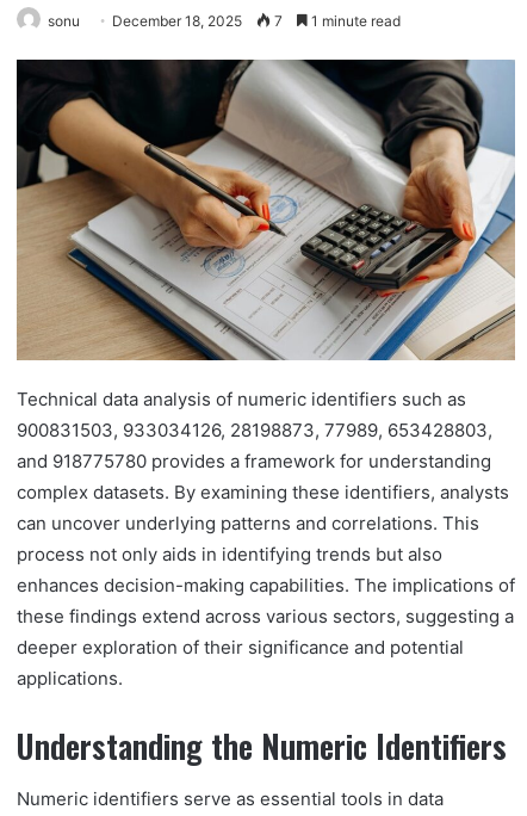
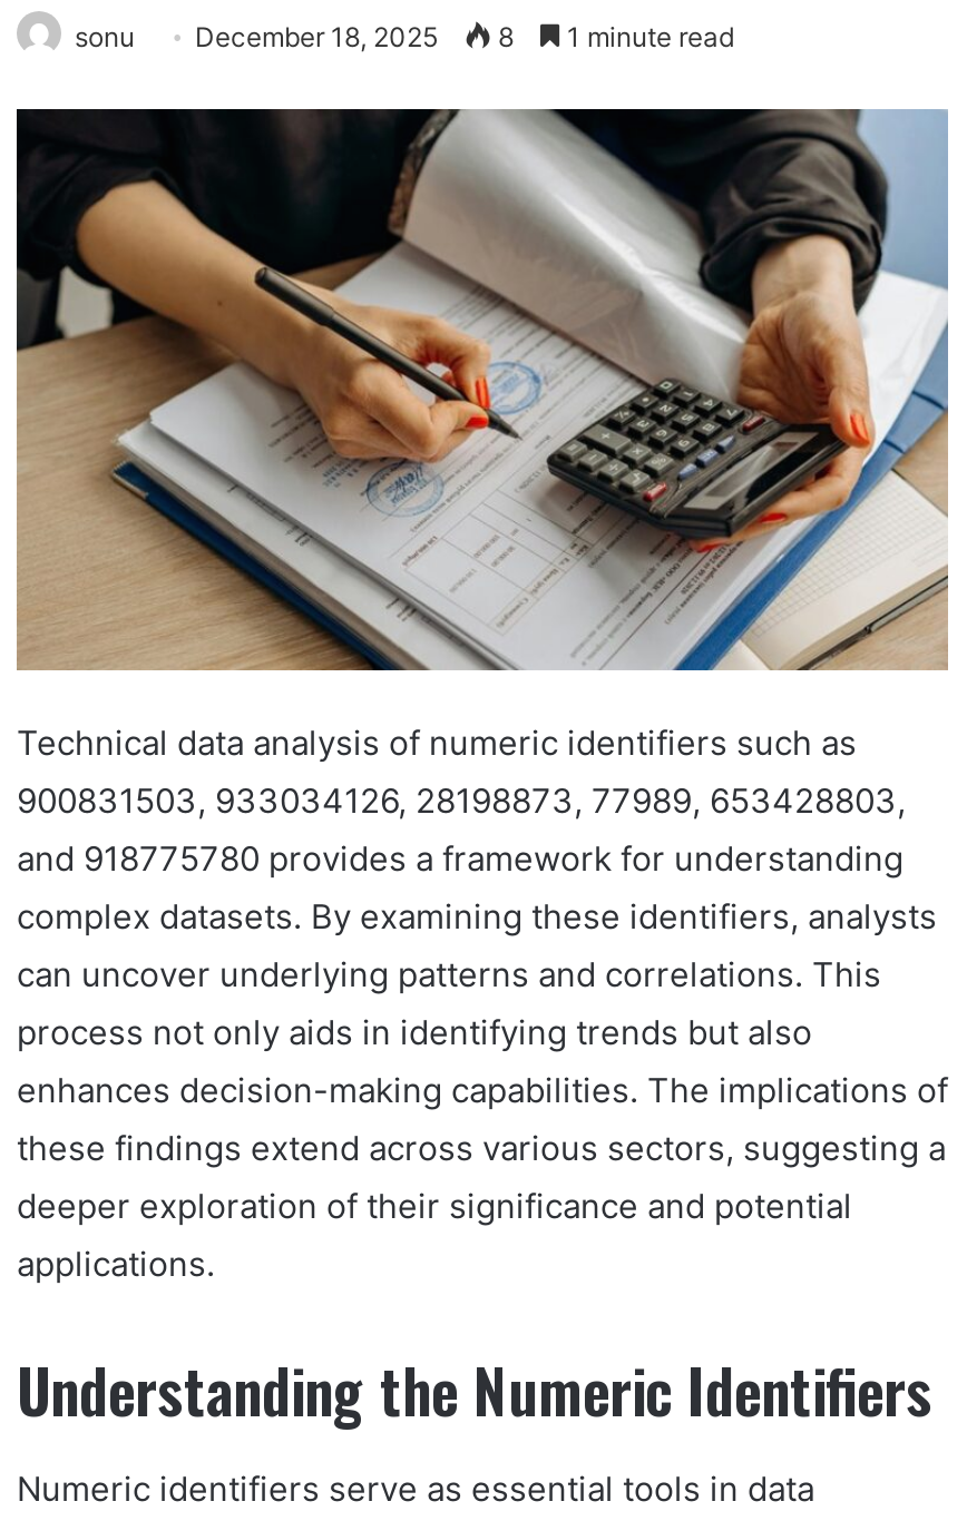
[48,12,401,30] sonu December 18, 2025 7 1 minute read -> [75,20,734,53] sonu December 18, 2025 8 1 minute read

